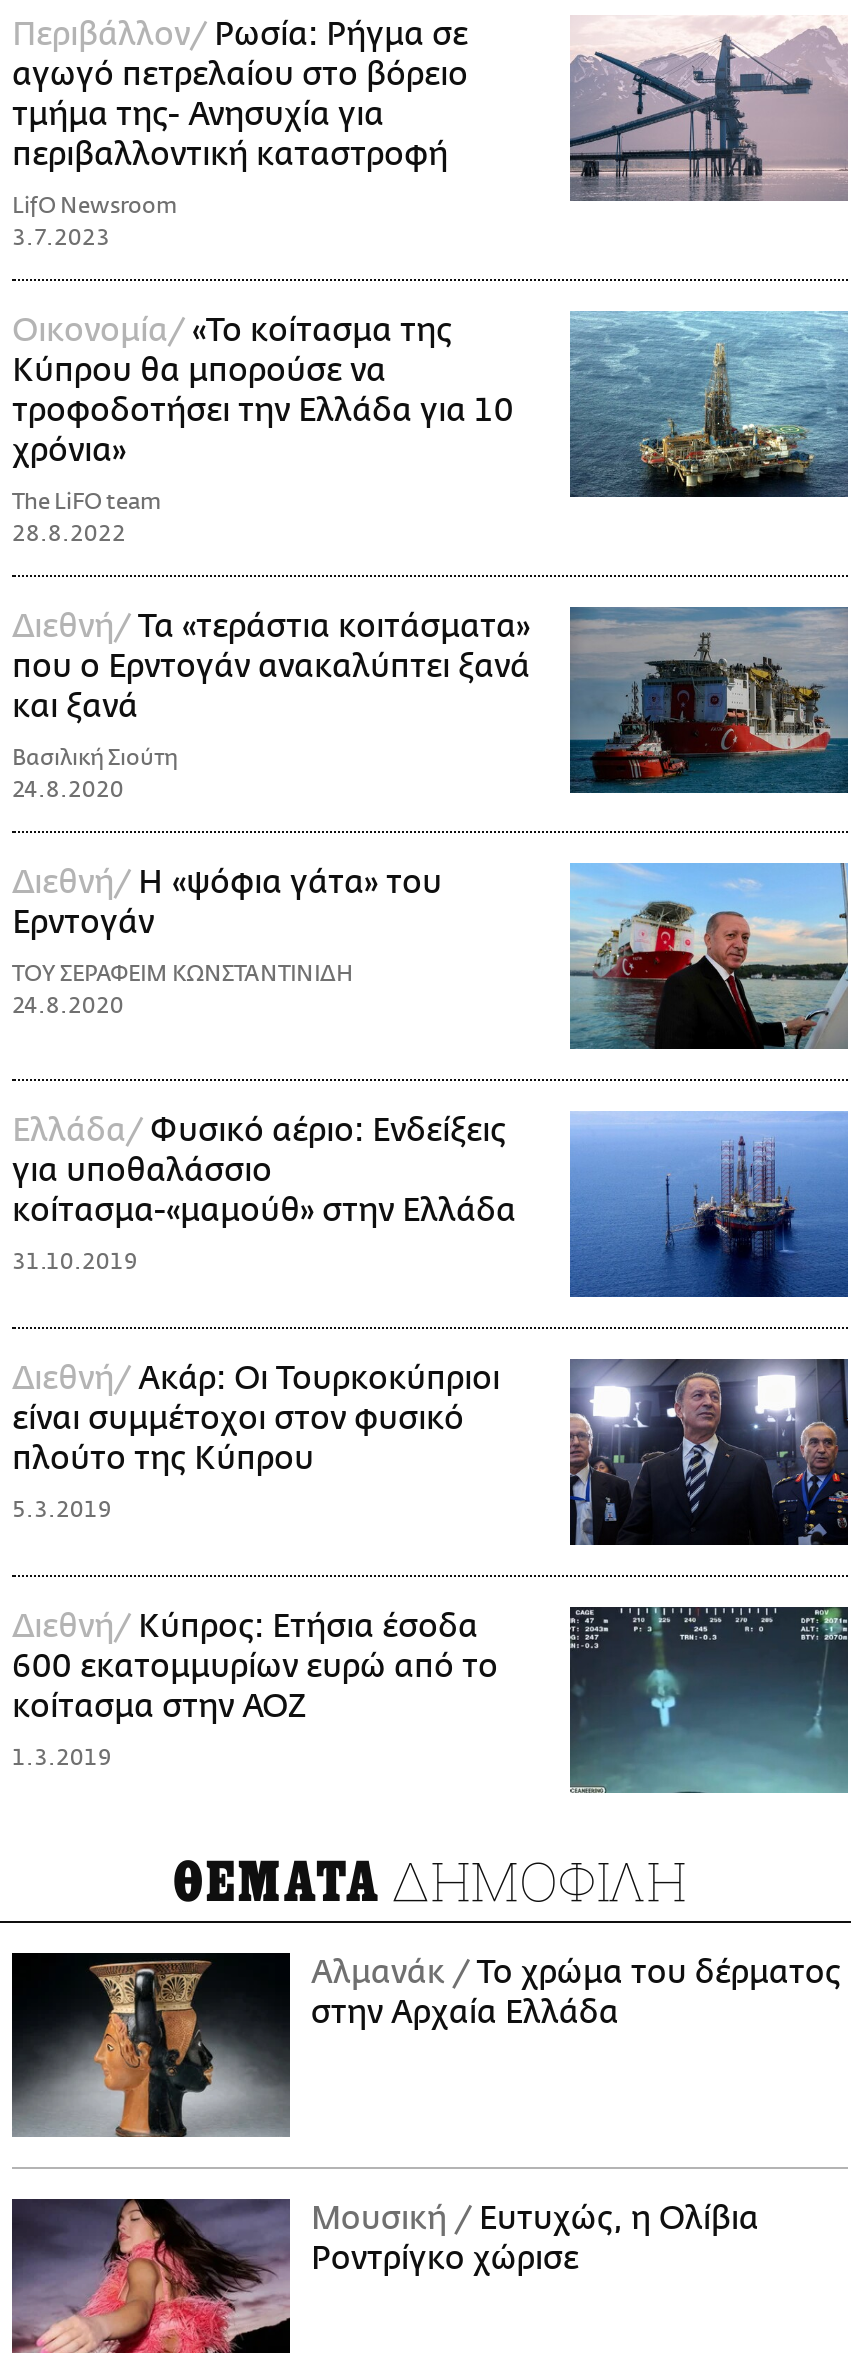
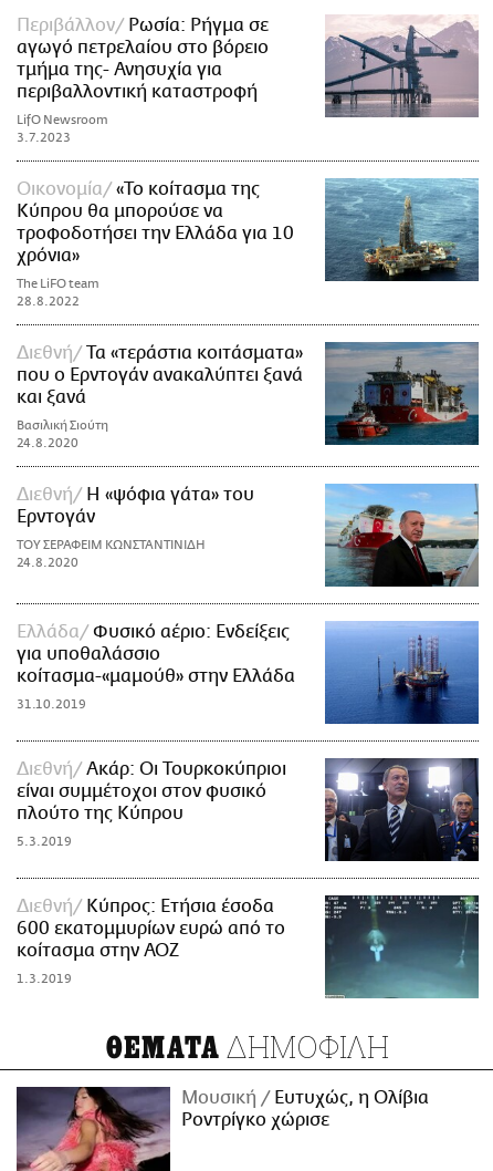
[10,1953,841,2139] [image] | Αλμανάκ Το χρώμα του δέρματος | στην Αρχαία Ελλάδα -> none

